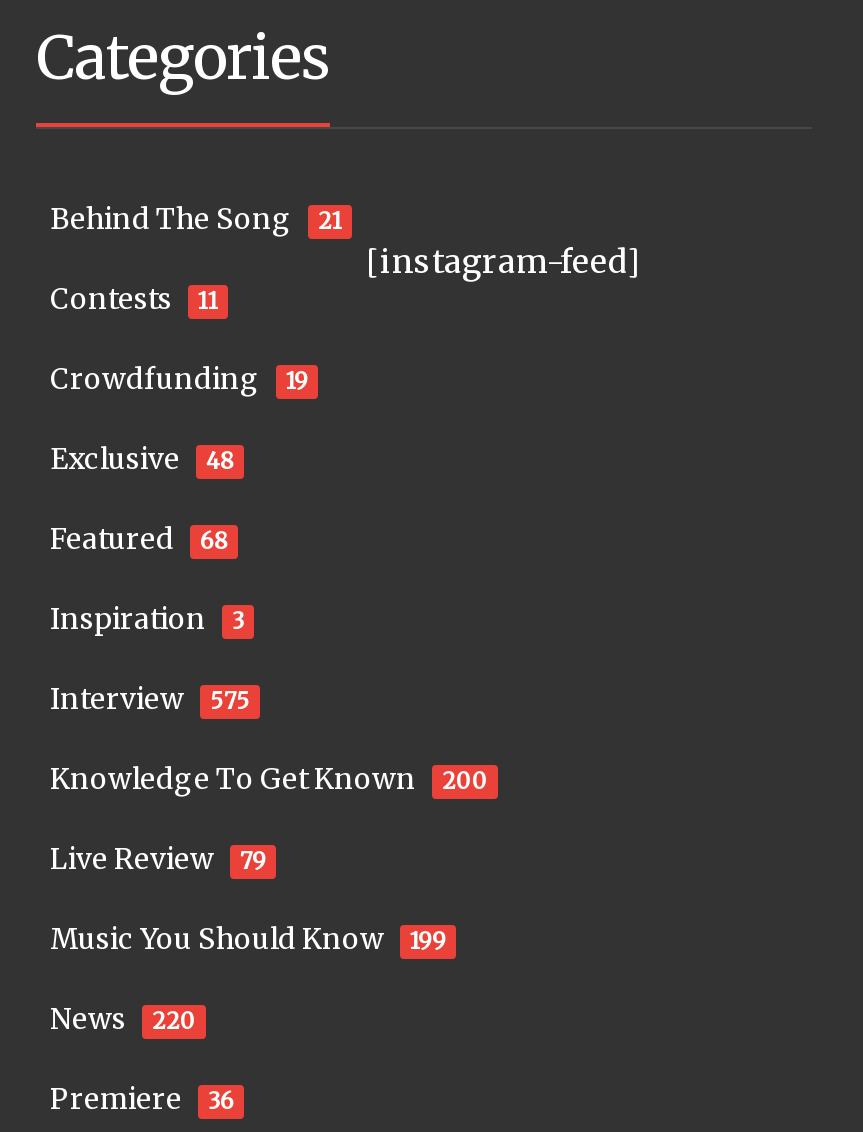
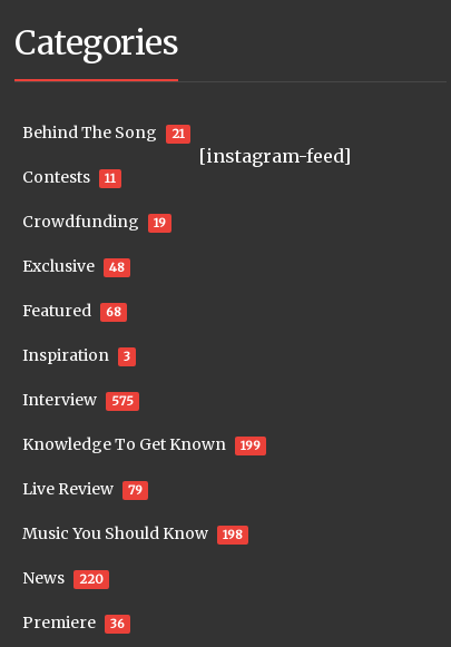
[50,761,488,797] Knowledge To Get Known 200 -> [22,434,261,454] Knowledge To Get Known 199
[50,921,446,957] Music You Should Know 199 -> [22,523,243,543] Music You Should Know 198

